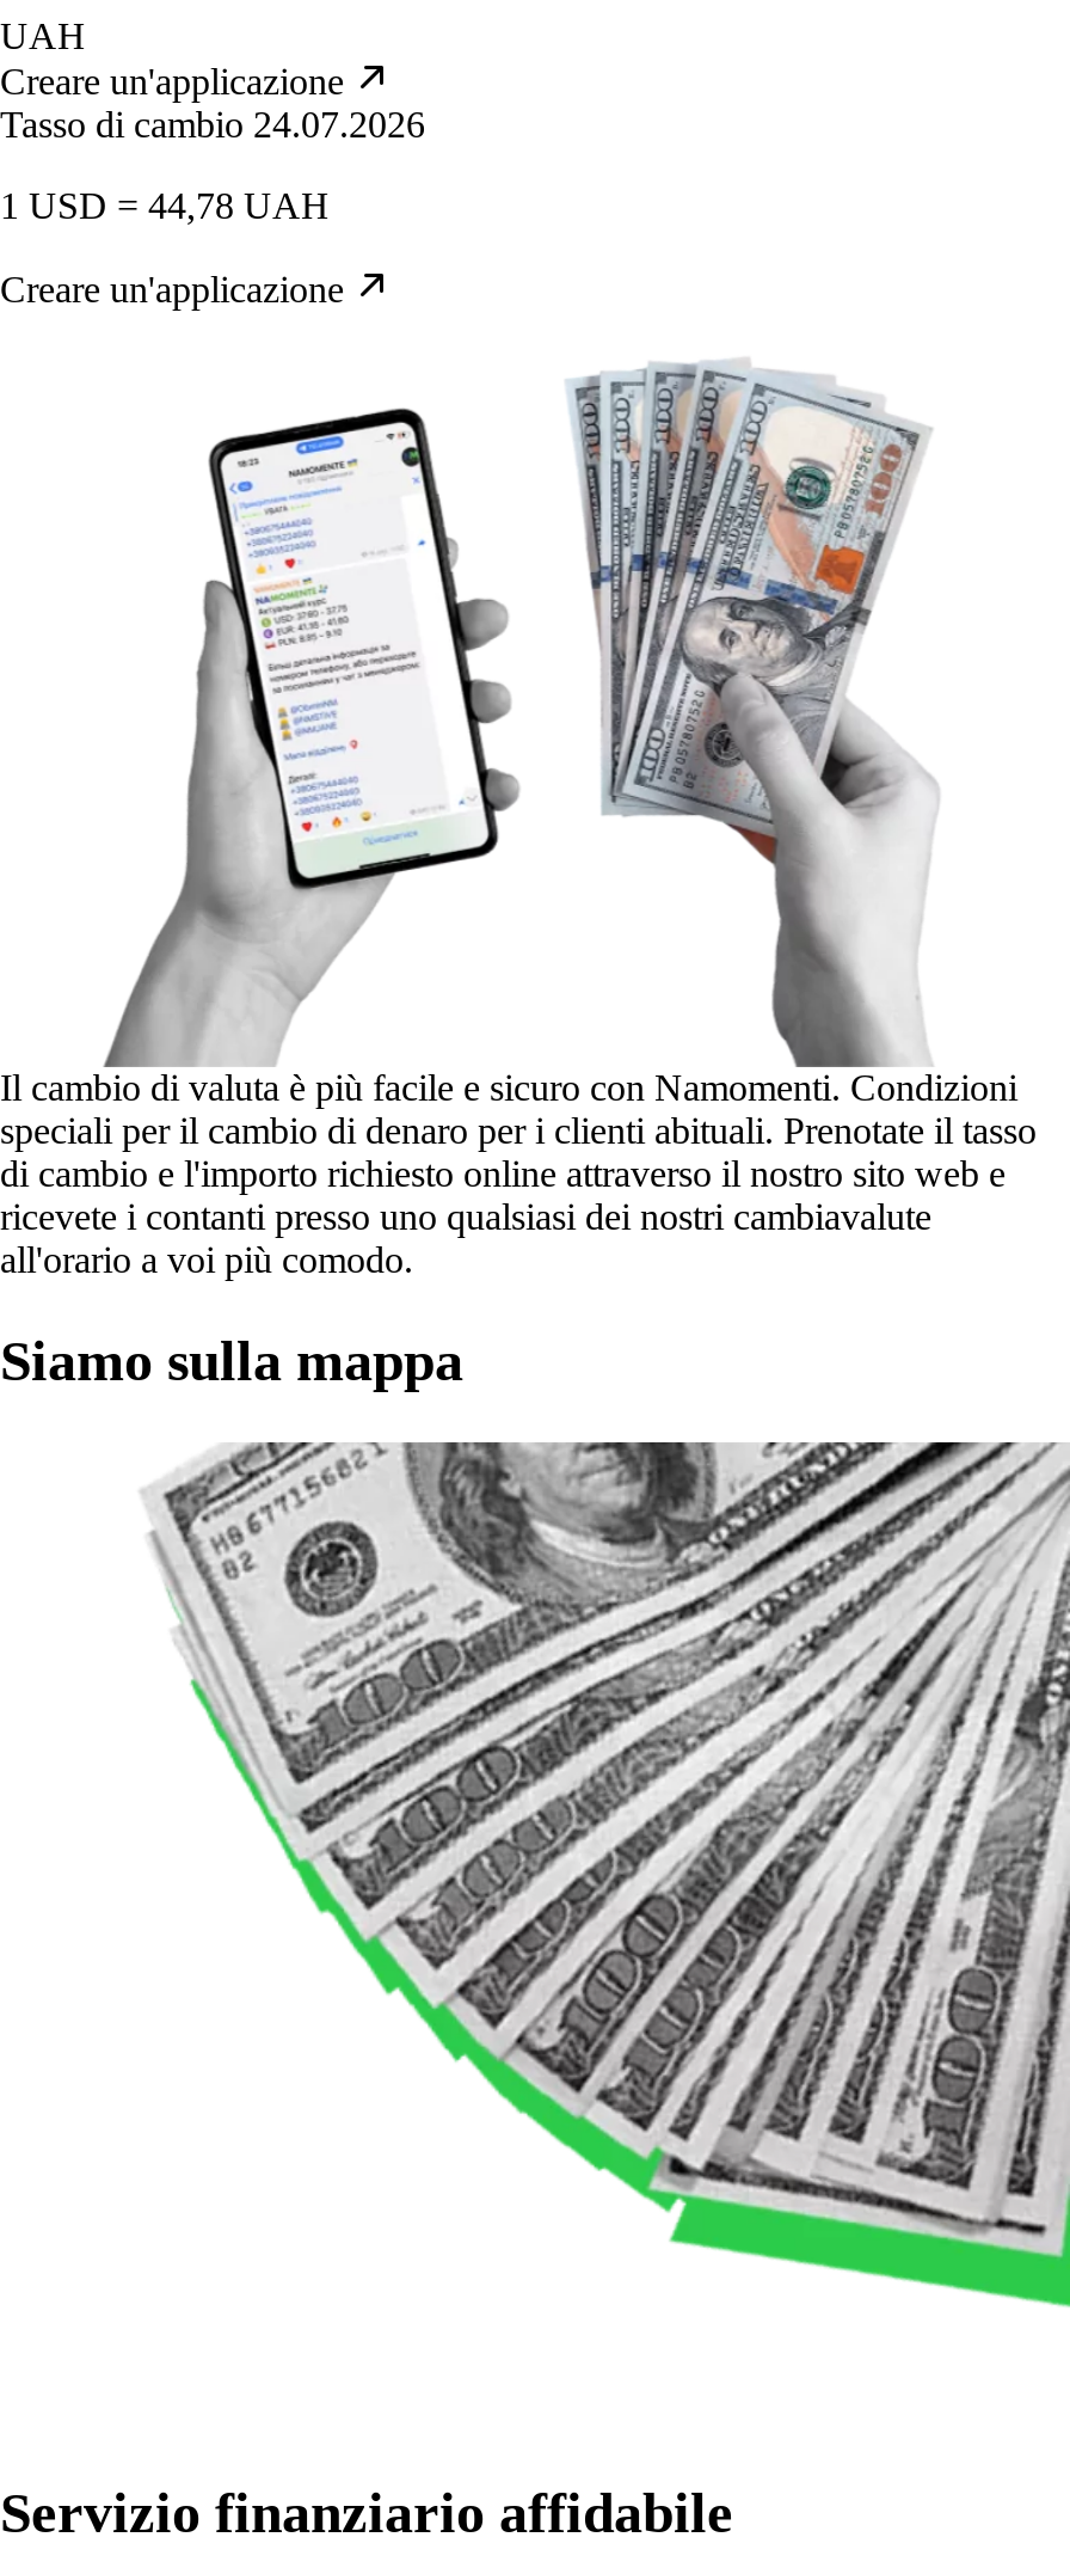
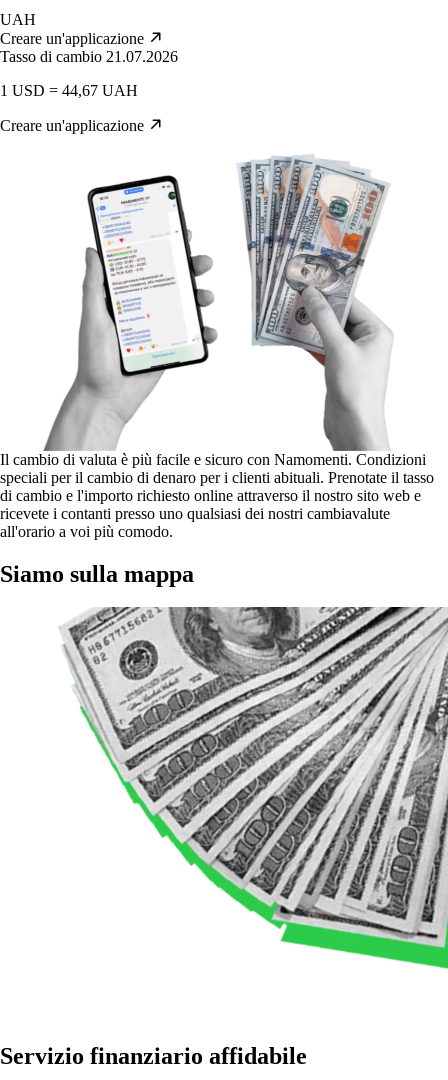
[0,104,425,145] Tasso di cambio 24.07.2026 -> [0,48,178,65] Tasso di cambio 21.07.2026
[0,185,330,226] 1 USD = 44,78 UAH -> [0,82,138,99] 1 USD = 44,67 UAH

